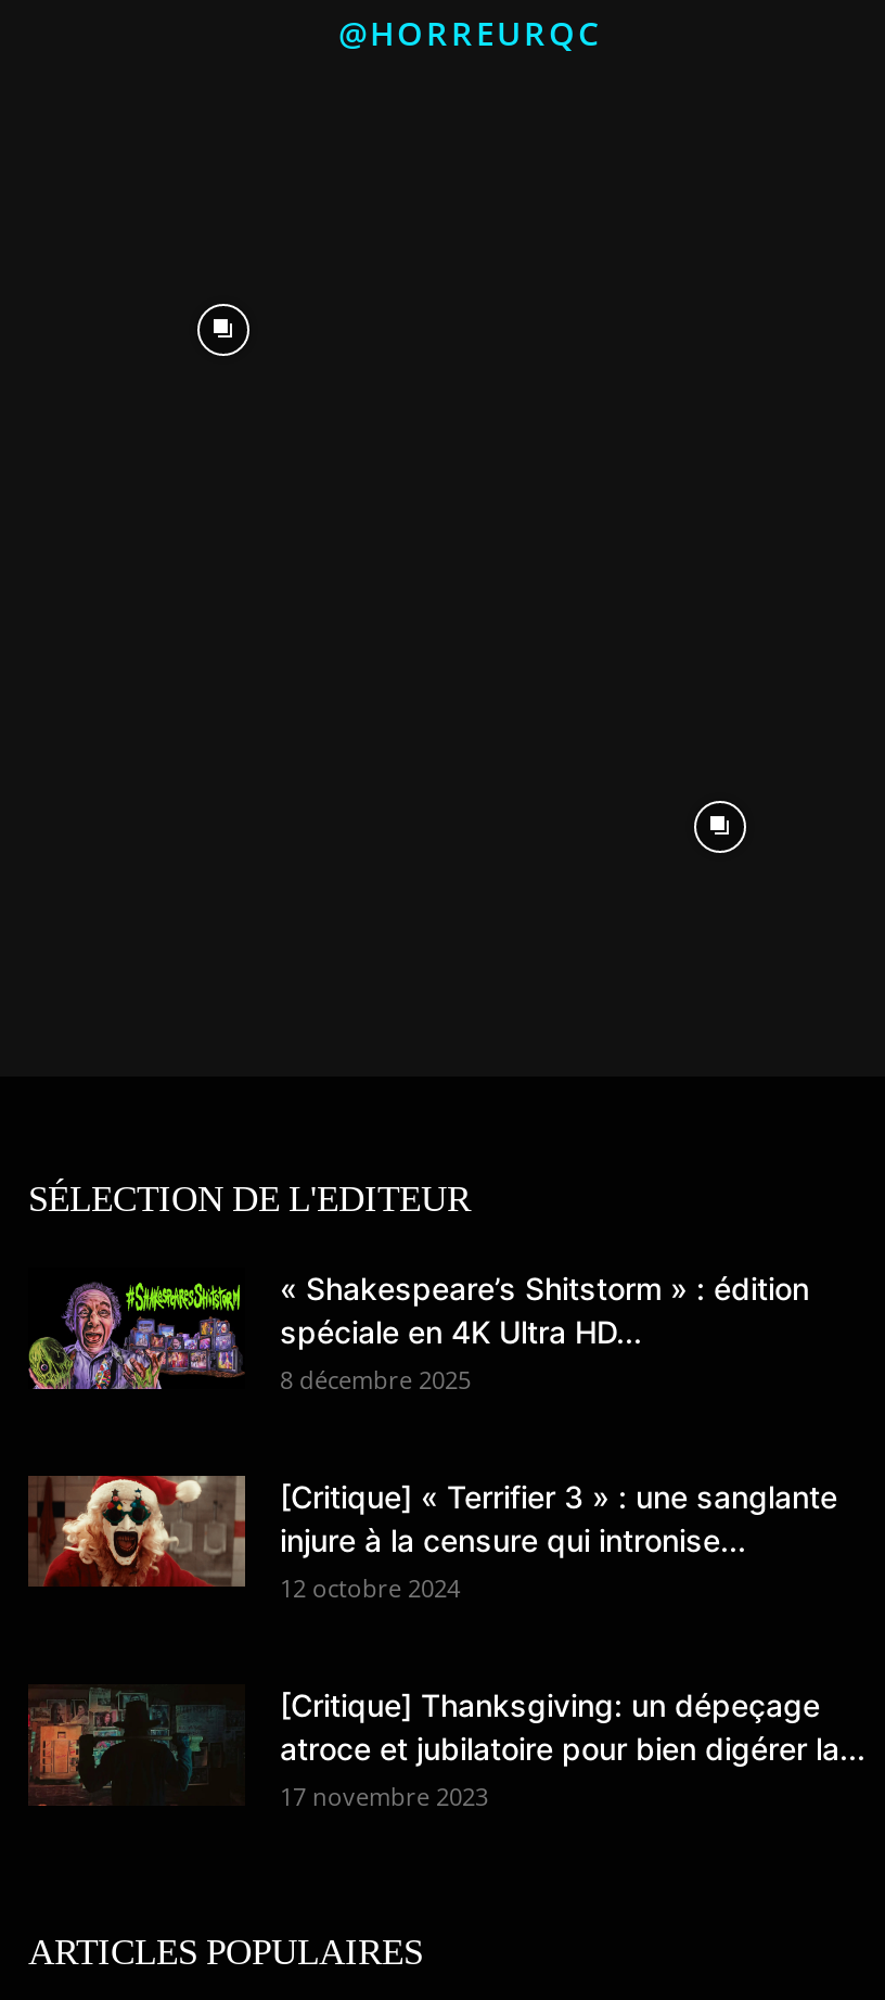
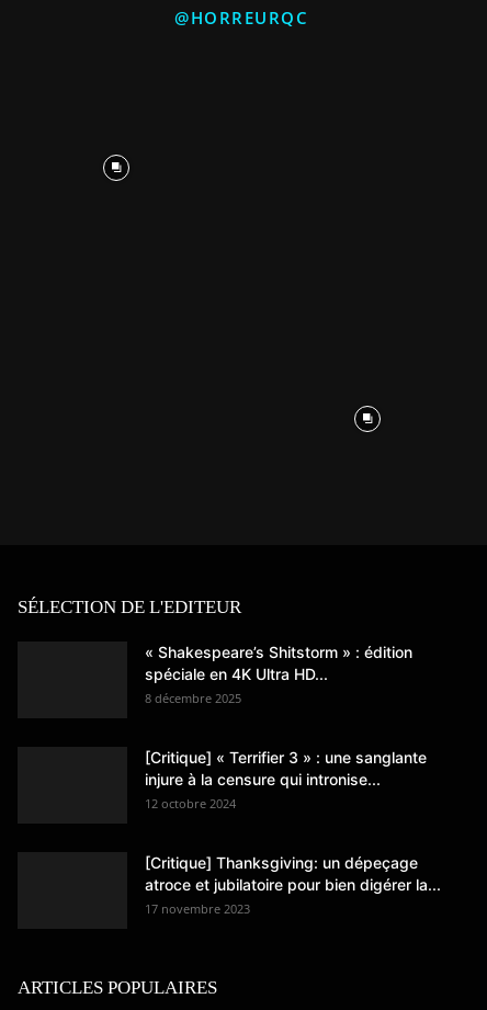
[28,1270,243,1415] [image] -> none
[28,1474,247,1623] [image] -> none
[26,1689,241,1832] [image] -> none

